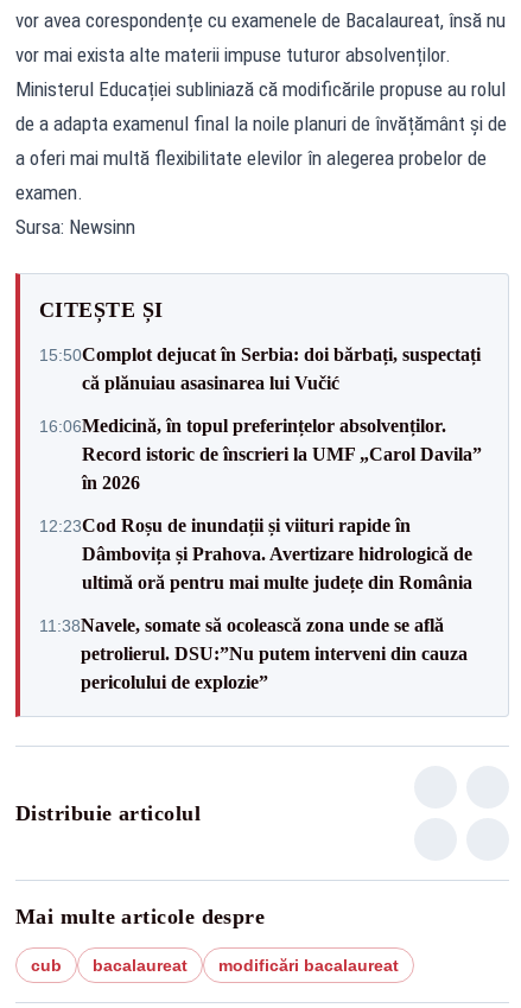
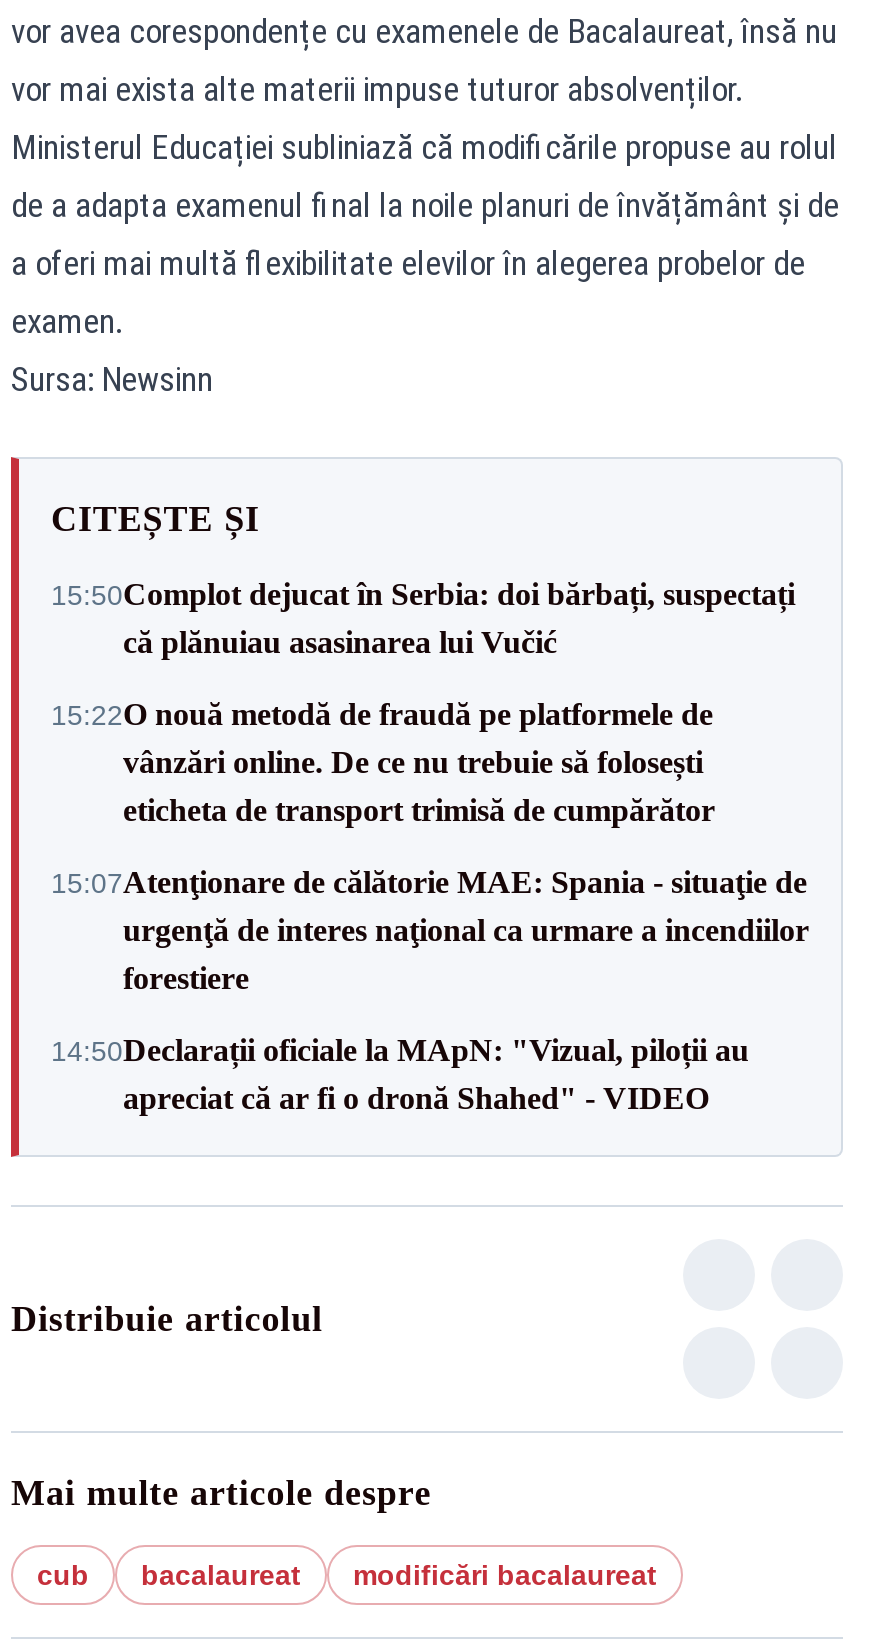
[39,415,482,492] 16:06Medicină, în topul preferințelor absolvenților. | Record istoric de înscrieri la UMF „Carol Davila” | în 2026 -> [51,697,715,827] 15:22O nouă metodă de fraudă pe platformele de | vânzări online. De ce nu trebuie să folosești | eticheta de transport trimisă de cumpărător
[39,515,472,592] 12:23Cod Roșu de inundații și viituri rapide în | Dâmbovița și Prahova. Avertizare hidrologică de | ultimă oră pentru mai multe județe din România -> [51,865,809,995] 15:07Atenţionare de călătorie MAE: Spania - situaţie de | urgenţă de interes naţional ca urmare a incendiilor | forestiere
[39,614,468,692] 11:38Navele, somate să ocolească zona unde se află | petrolierul. DSU:”Nu putem interveni din cauza | pericolului de explozie” -> [51,1033,749,1115] 14:50Declarații oficiale la MApN: "Vizual, piloții au | apreciat că ar fi o dronă Shahed" - VIDEO

